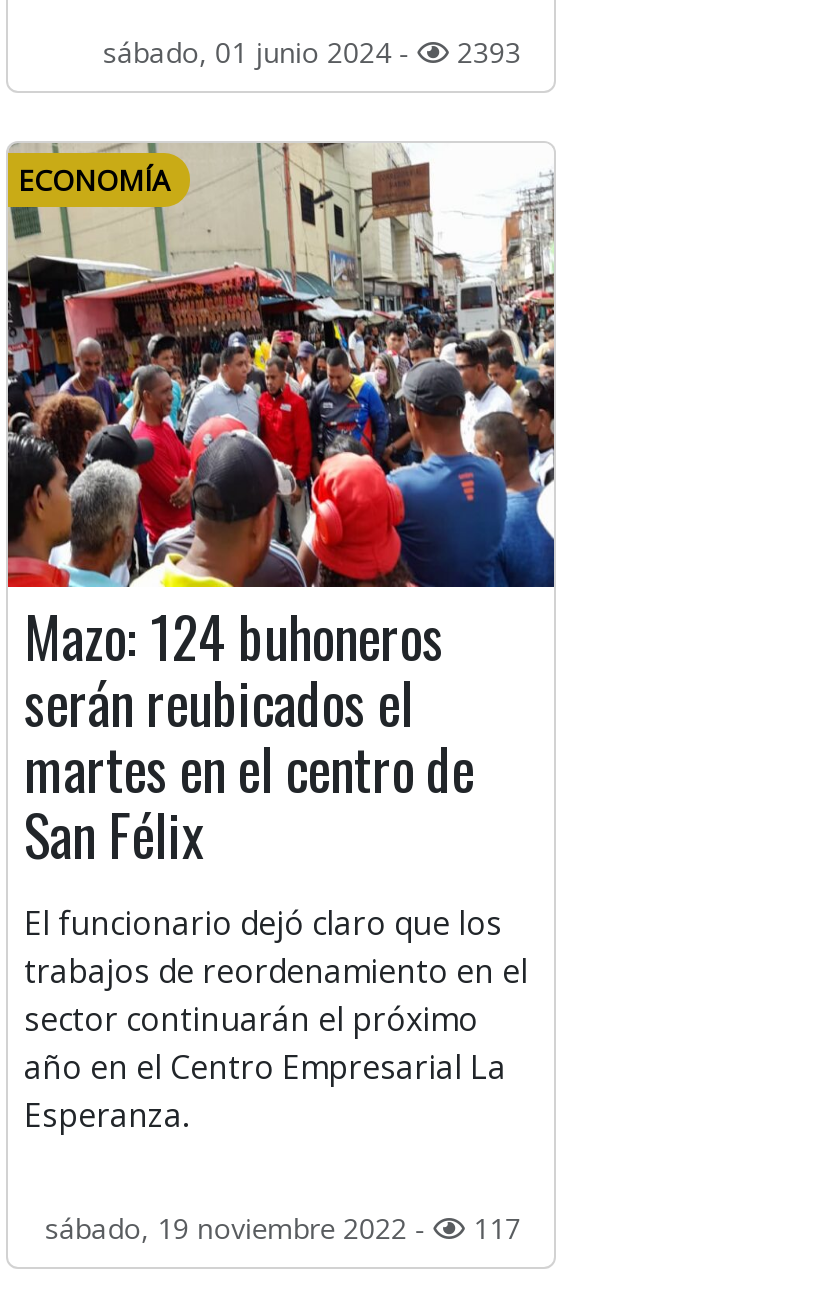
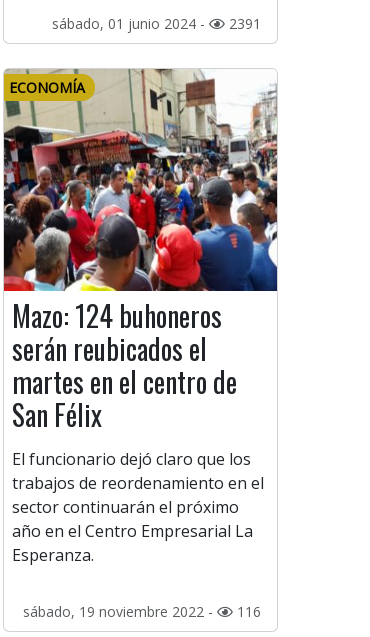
[103,33,521,71] sábado, 01 junio 2024 - 2393 -> [52,14,261,33] sábado, 01 junio 2024 - 2391
[45,1209,521,1247] sábado, 19 noviembre 2022 - 117 -> [23,602,261,621] sábado, 19 noviembre 2022 - 116

